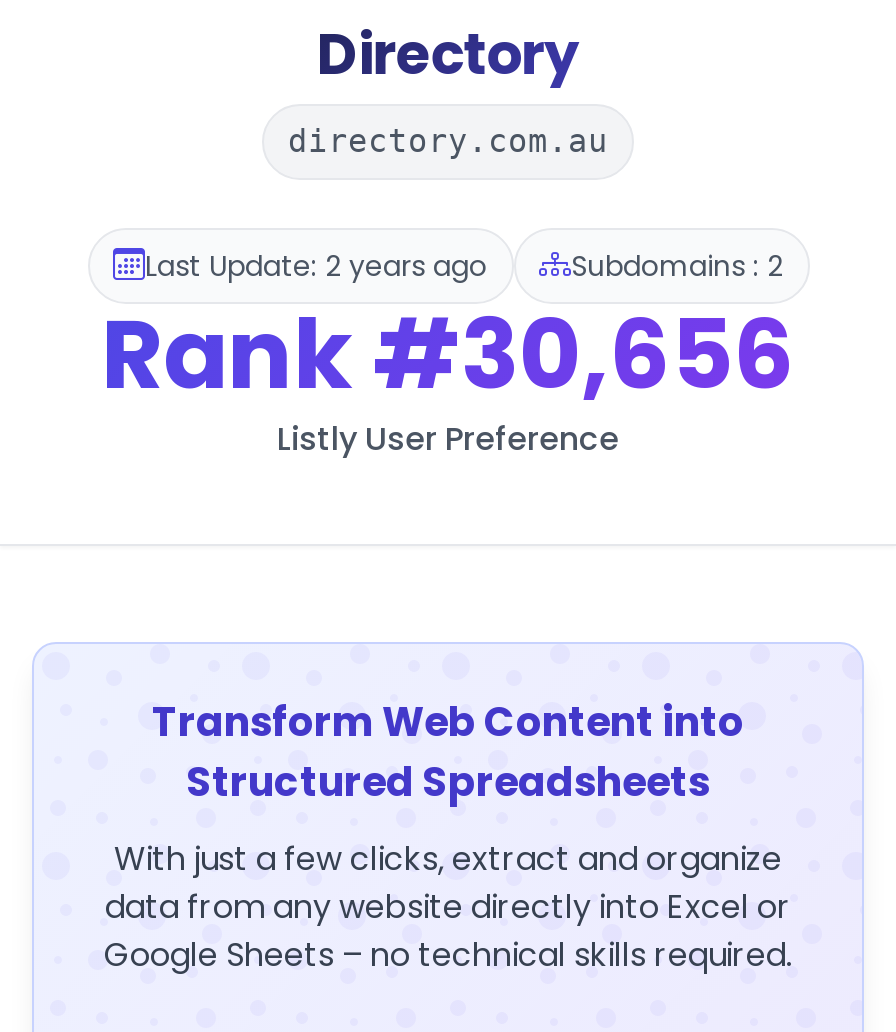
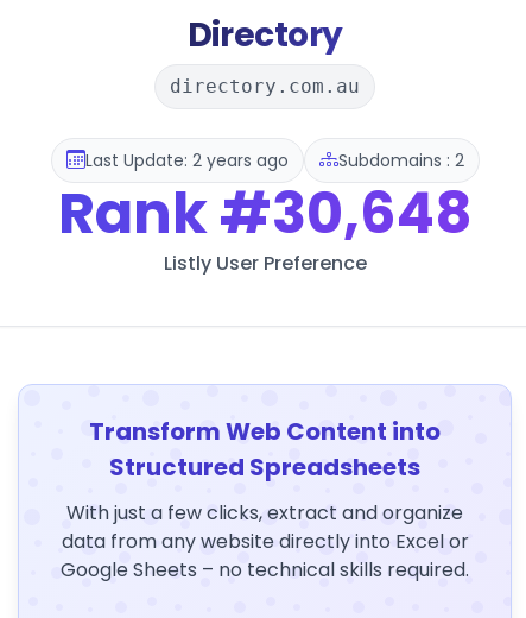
[101,288,795,422] Rank #30,656 -> [58,174,472,253] Rank #30,648

